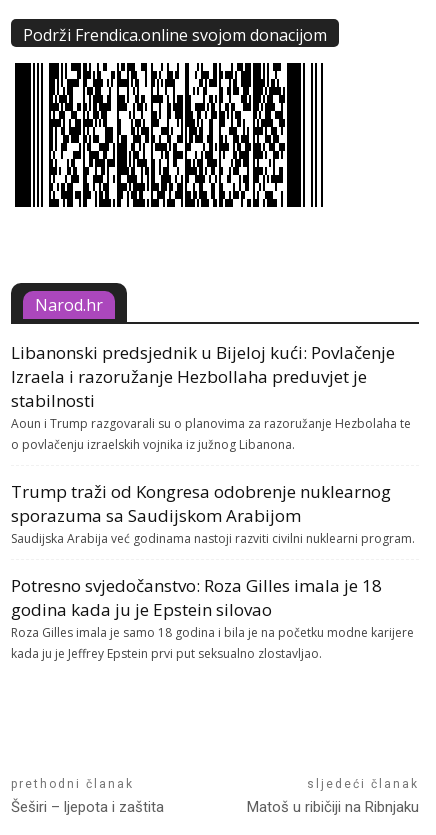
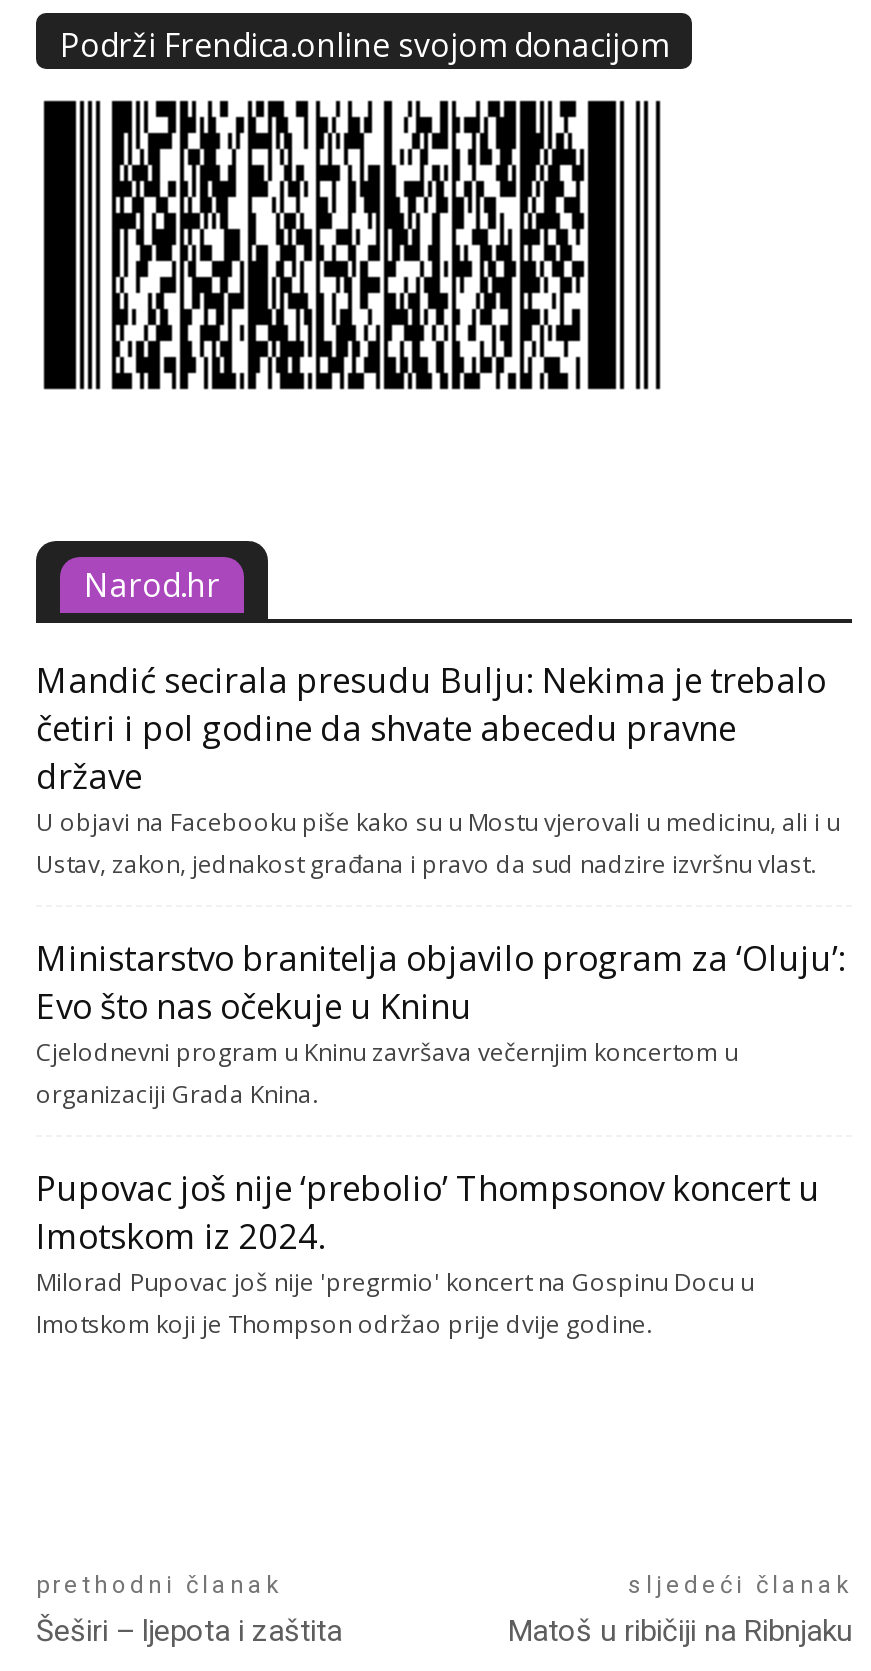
[11,341,411,453] Libanonski predsjednik u Bijeloj kući: Povlačenje | Izraela i razoružanje Hezbollaha preduvjet je | stabilnosti | Aoun i Trump razgovarali su o planovima za razoružanje Hezbolaha te | o povlačenju izraelskih vojnika iz južnog Libanona. -> [36,656,840,880] Mandić secirala presudu Bulju: Nekima je trebalo | četiri i pol godine da shvate abecedu pravne | države | U objavi na Facebooku piše kako su u Mostu vjerovali u medicinu, ali i u | Ustav, zakon, jednakost građana i pravo da sud nadzire izvršnu vlast.
[11,480,415,547] Trump traži od Kongresa odobrenje nuklearnog | sporazuma sa Saudijskom Arabijom | Saudijska Arabija već godinama nastoji razviti civilni nuklearni program. -> [36,934,846,1110] Ministarstvo branitelja objavilo program za ‘Oluju’: | Evo što nas očekuje u Kninu | Cjelodnevni program u Kninu završava večernjim koncertom u | organizaciji Grada Knina.
[11,574,414,662] Potresno svjedočanstvo: Roza Gilles imala je 18 | godina kada ju je Epstein silovao | Roza Gilles imala je samo 18 godina i bila je na početku modne karijere | kada ju je Jeffrey Epstein prvi put seksualno zlostavljao. -> [36,1164,820,1340] Pupovac još nije ‘prebolio’ Thompsonov koncert u | Imotskom iz 2024. | Milorad Pupovac još nije 'pregrmio' koncert na Gospinu Docu u | Imotskom koji je Thompson održao prije dvije godine.

